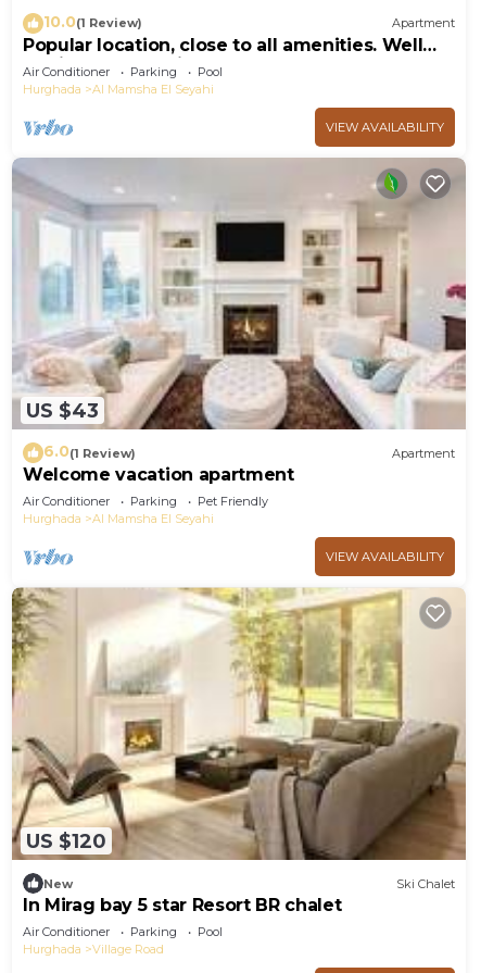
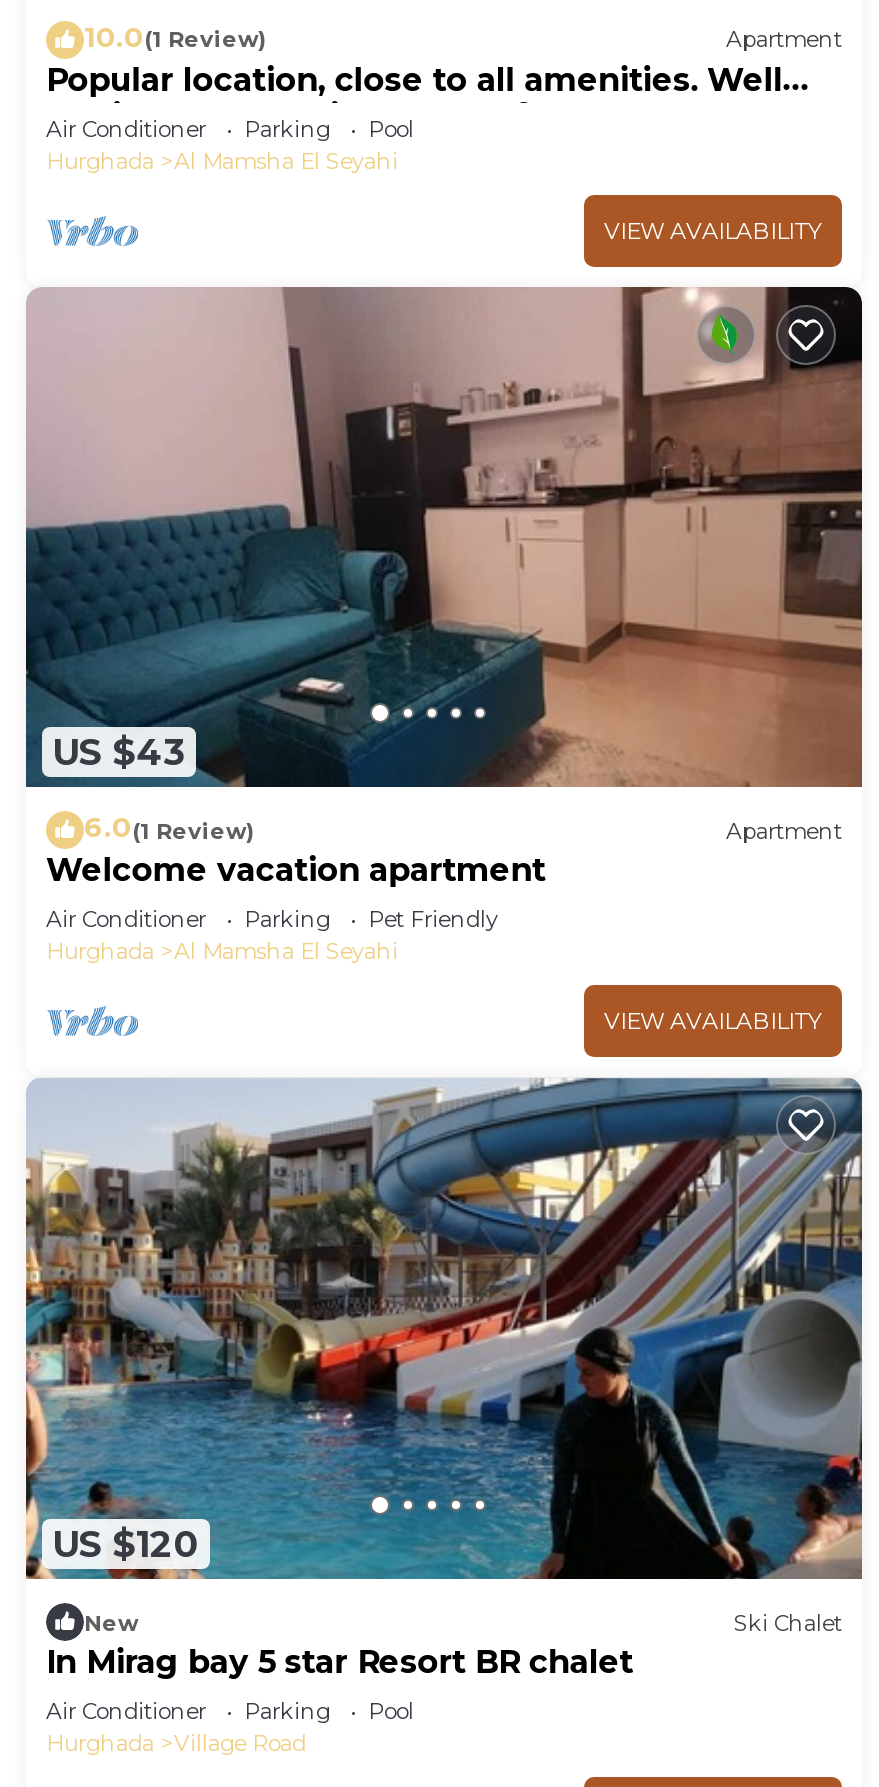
[12,158,467,431] [image] -> [24,287,864,789] [image]
[11,587,467,861] [image] -> [24,1077,864,1581] [image]

